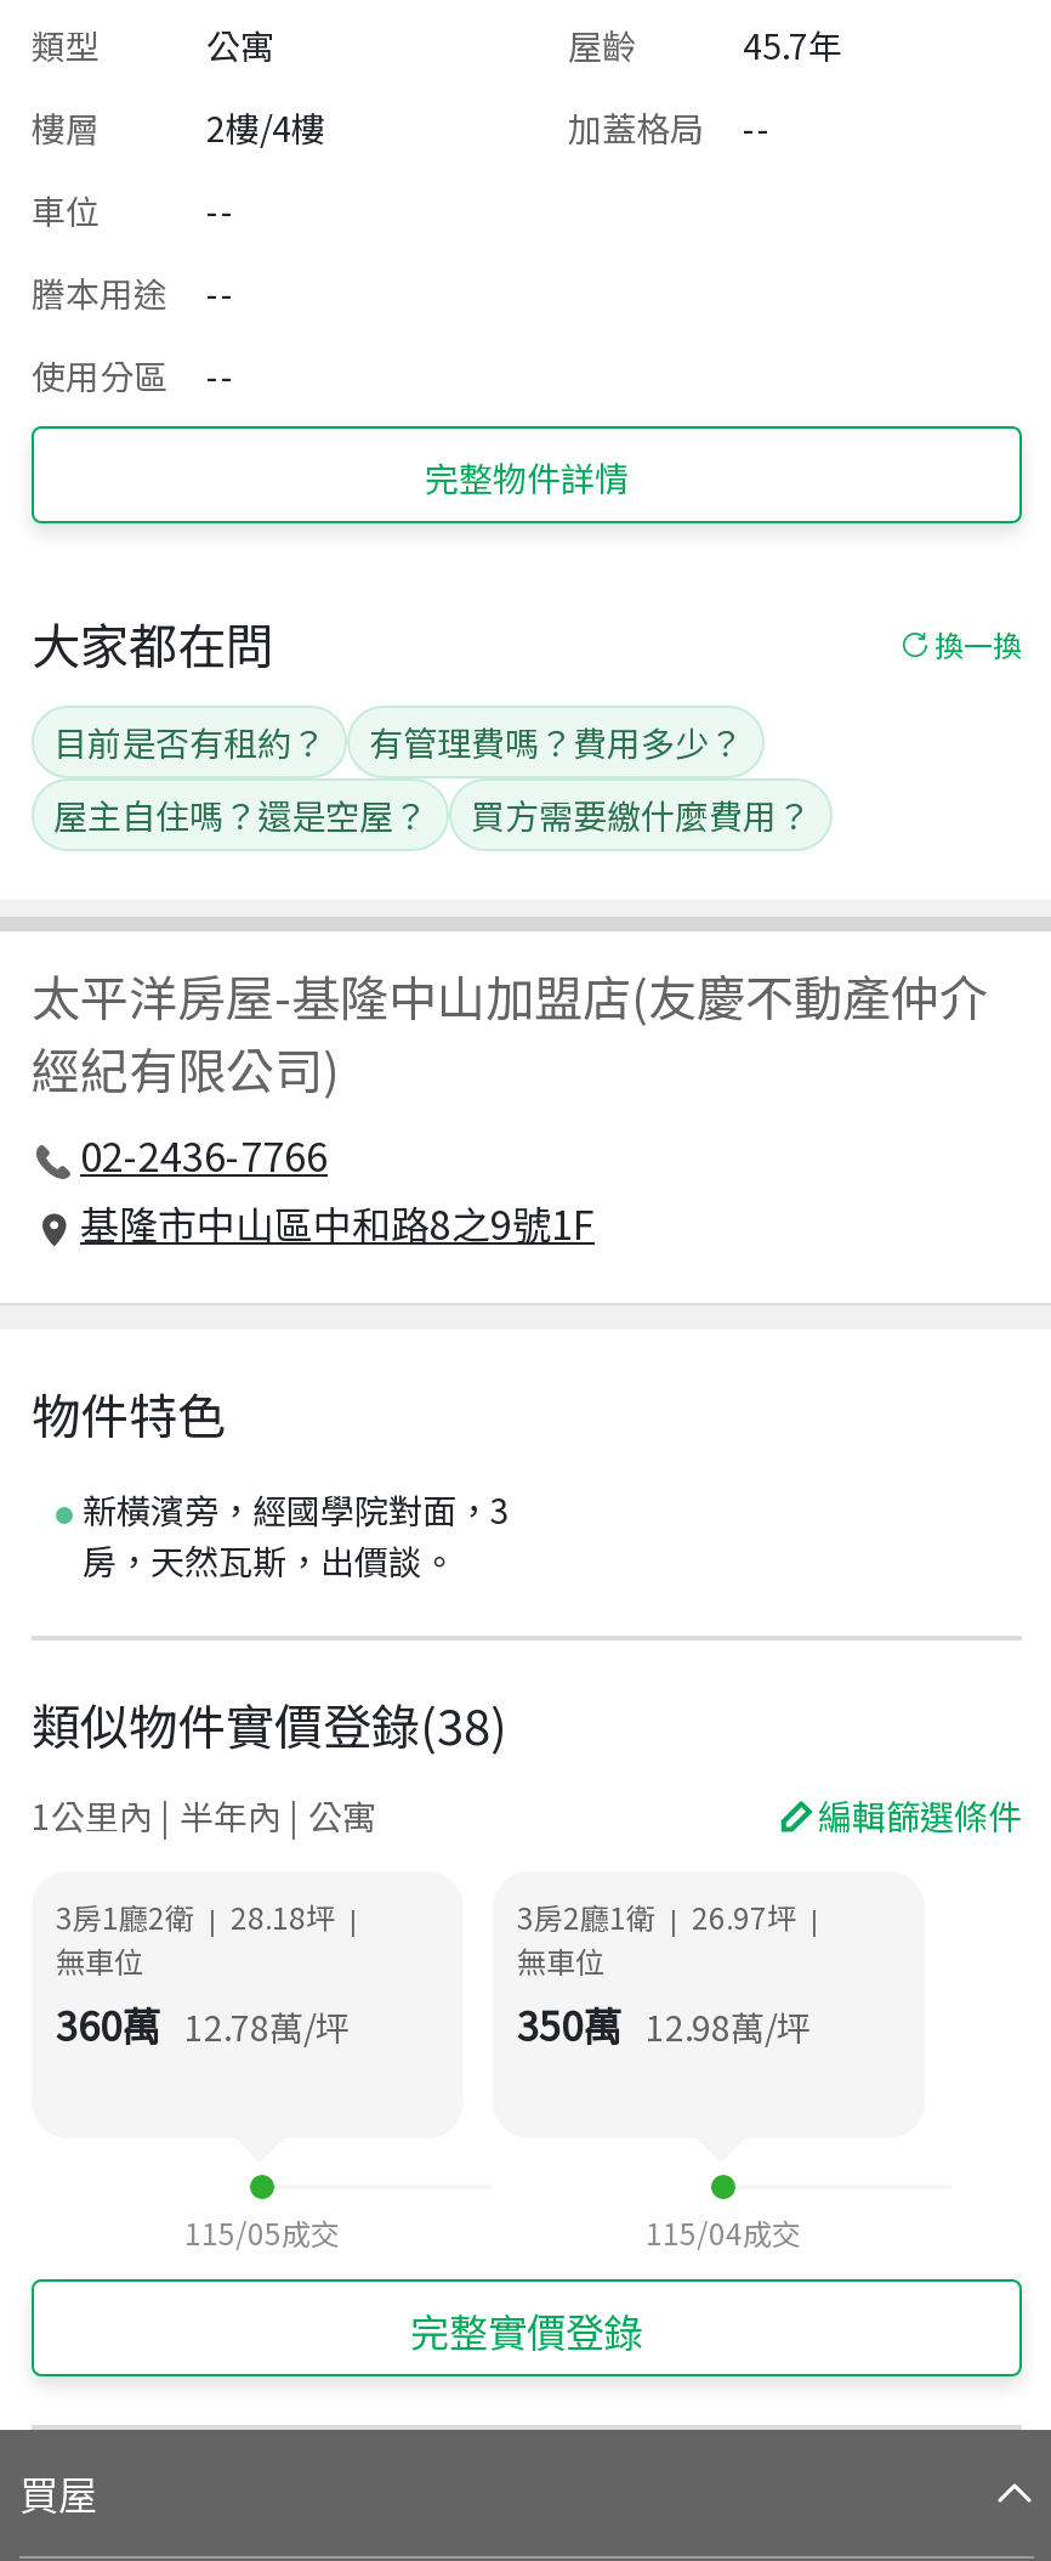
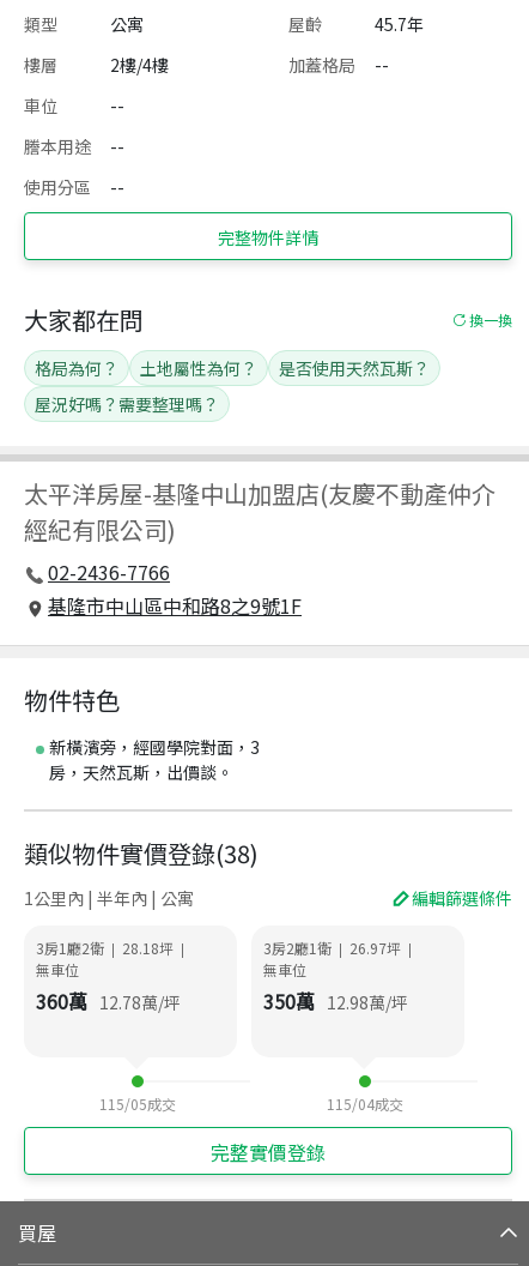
[53,716,743,765] 目前是否有租約？ | 有管理費嗎？費用多少？ -> [35,355,430,379] 格局為何？ | 土地屬性為何？ | 是否使用天然瓦斯？
[53,789,811,838] 屋主自住嗎？還是空屋？ | 買方需要繳什麼費用？ -> [35,391,219,415] 屋況好嗎？需要整理嗎？

